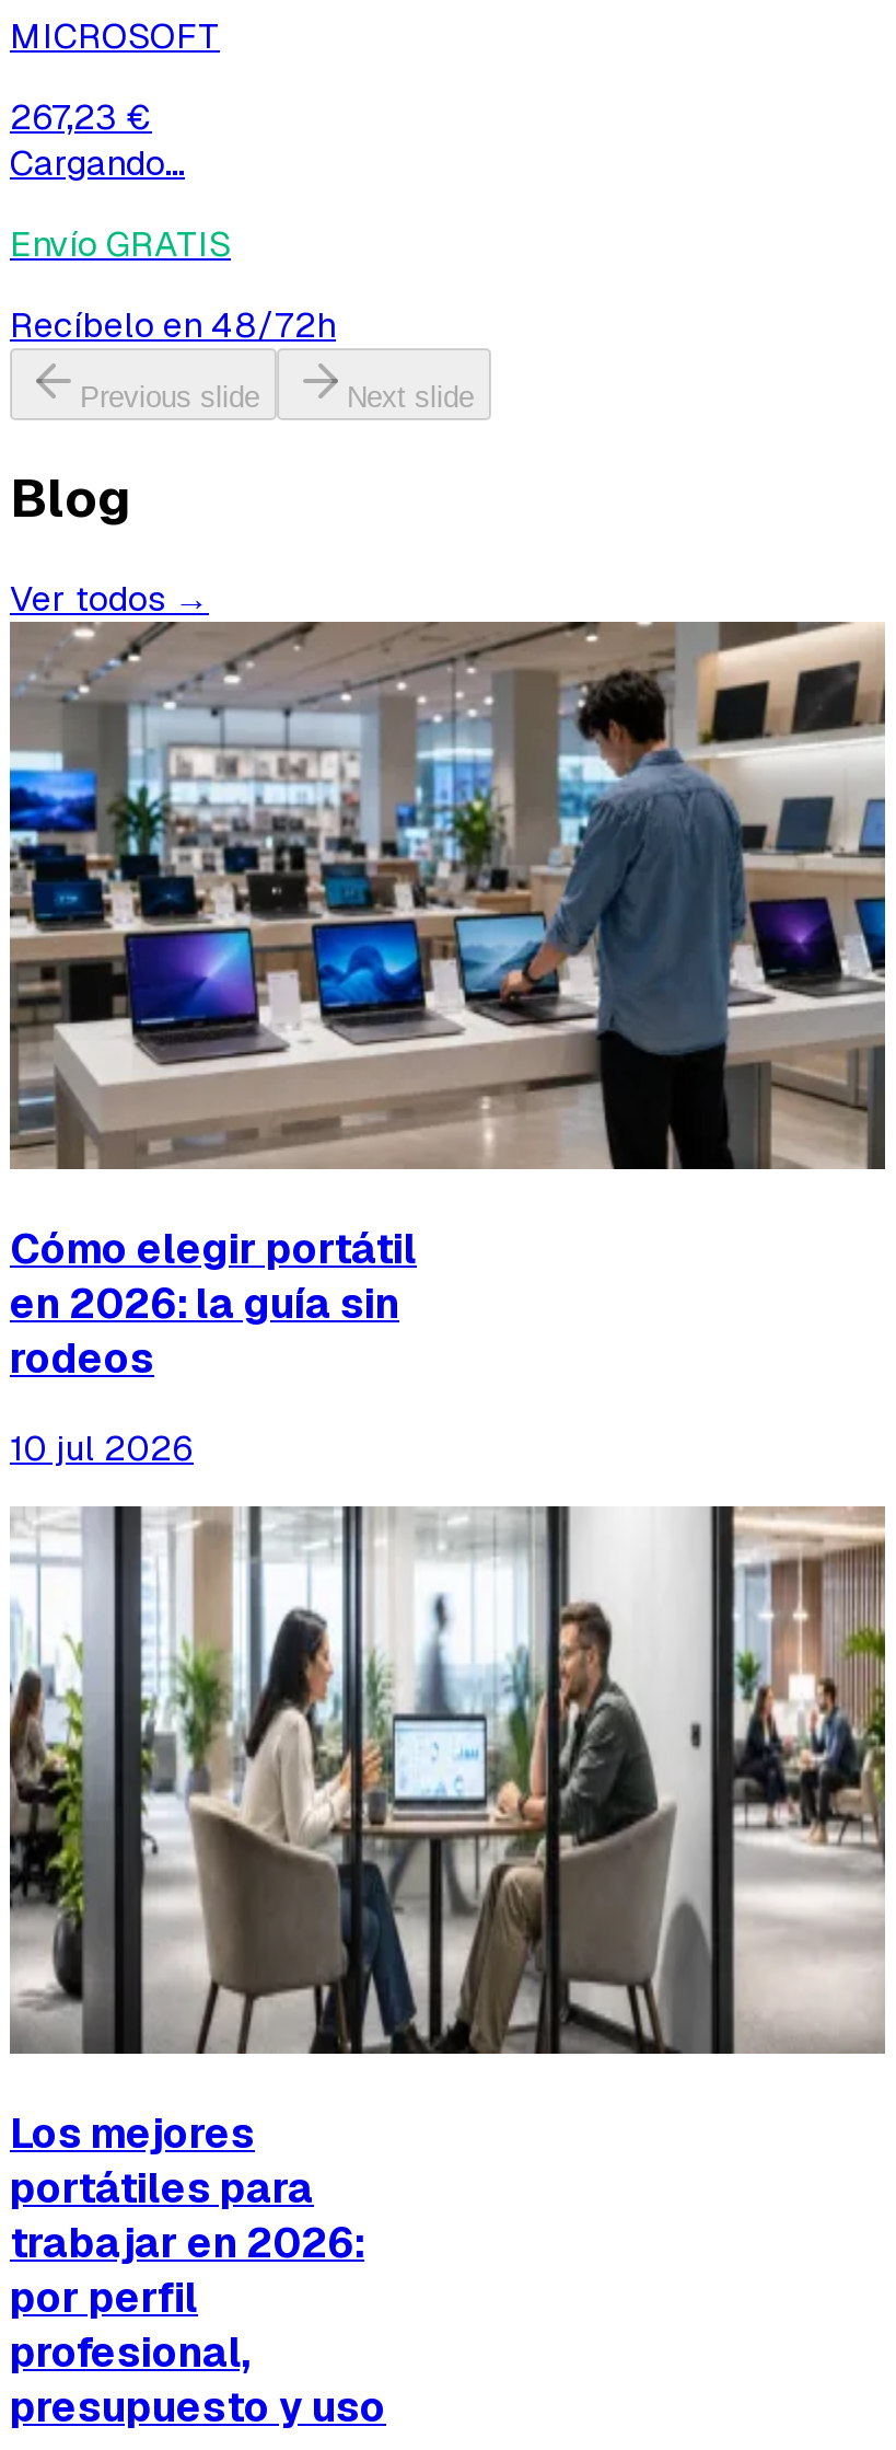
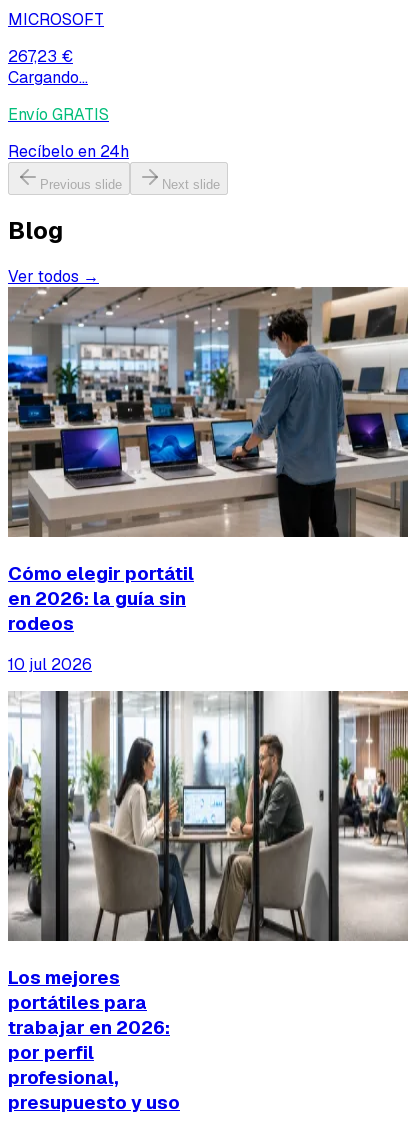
[10,303,336,349] Recíbelo en 48/72h -> [8,141,129,162] Recíbelo en 24h

